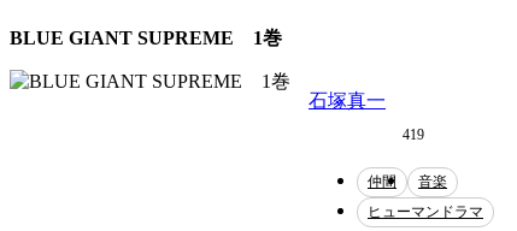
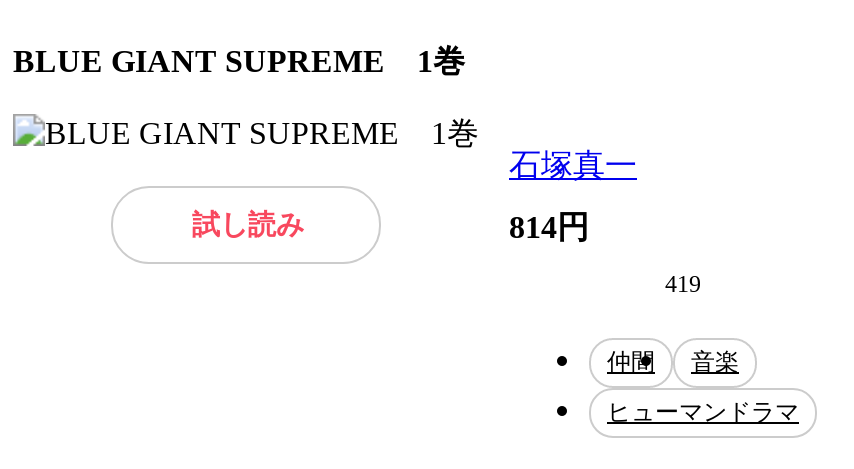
none -> [192,208,304,240] 試し読み
none -> [509,210,589,244] 814円

